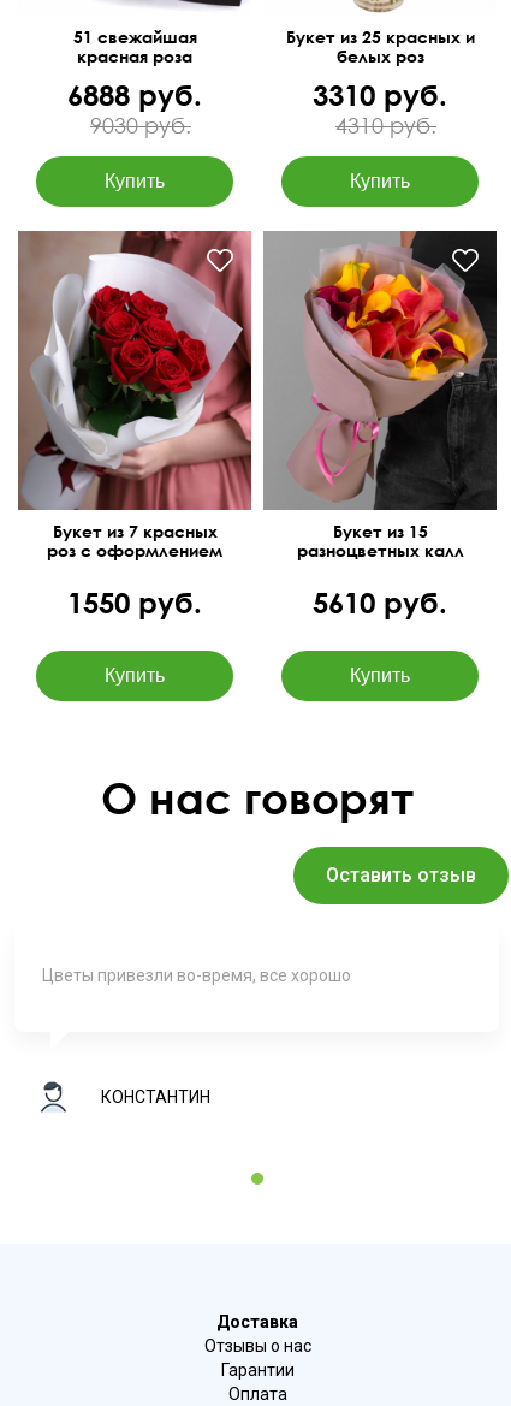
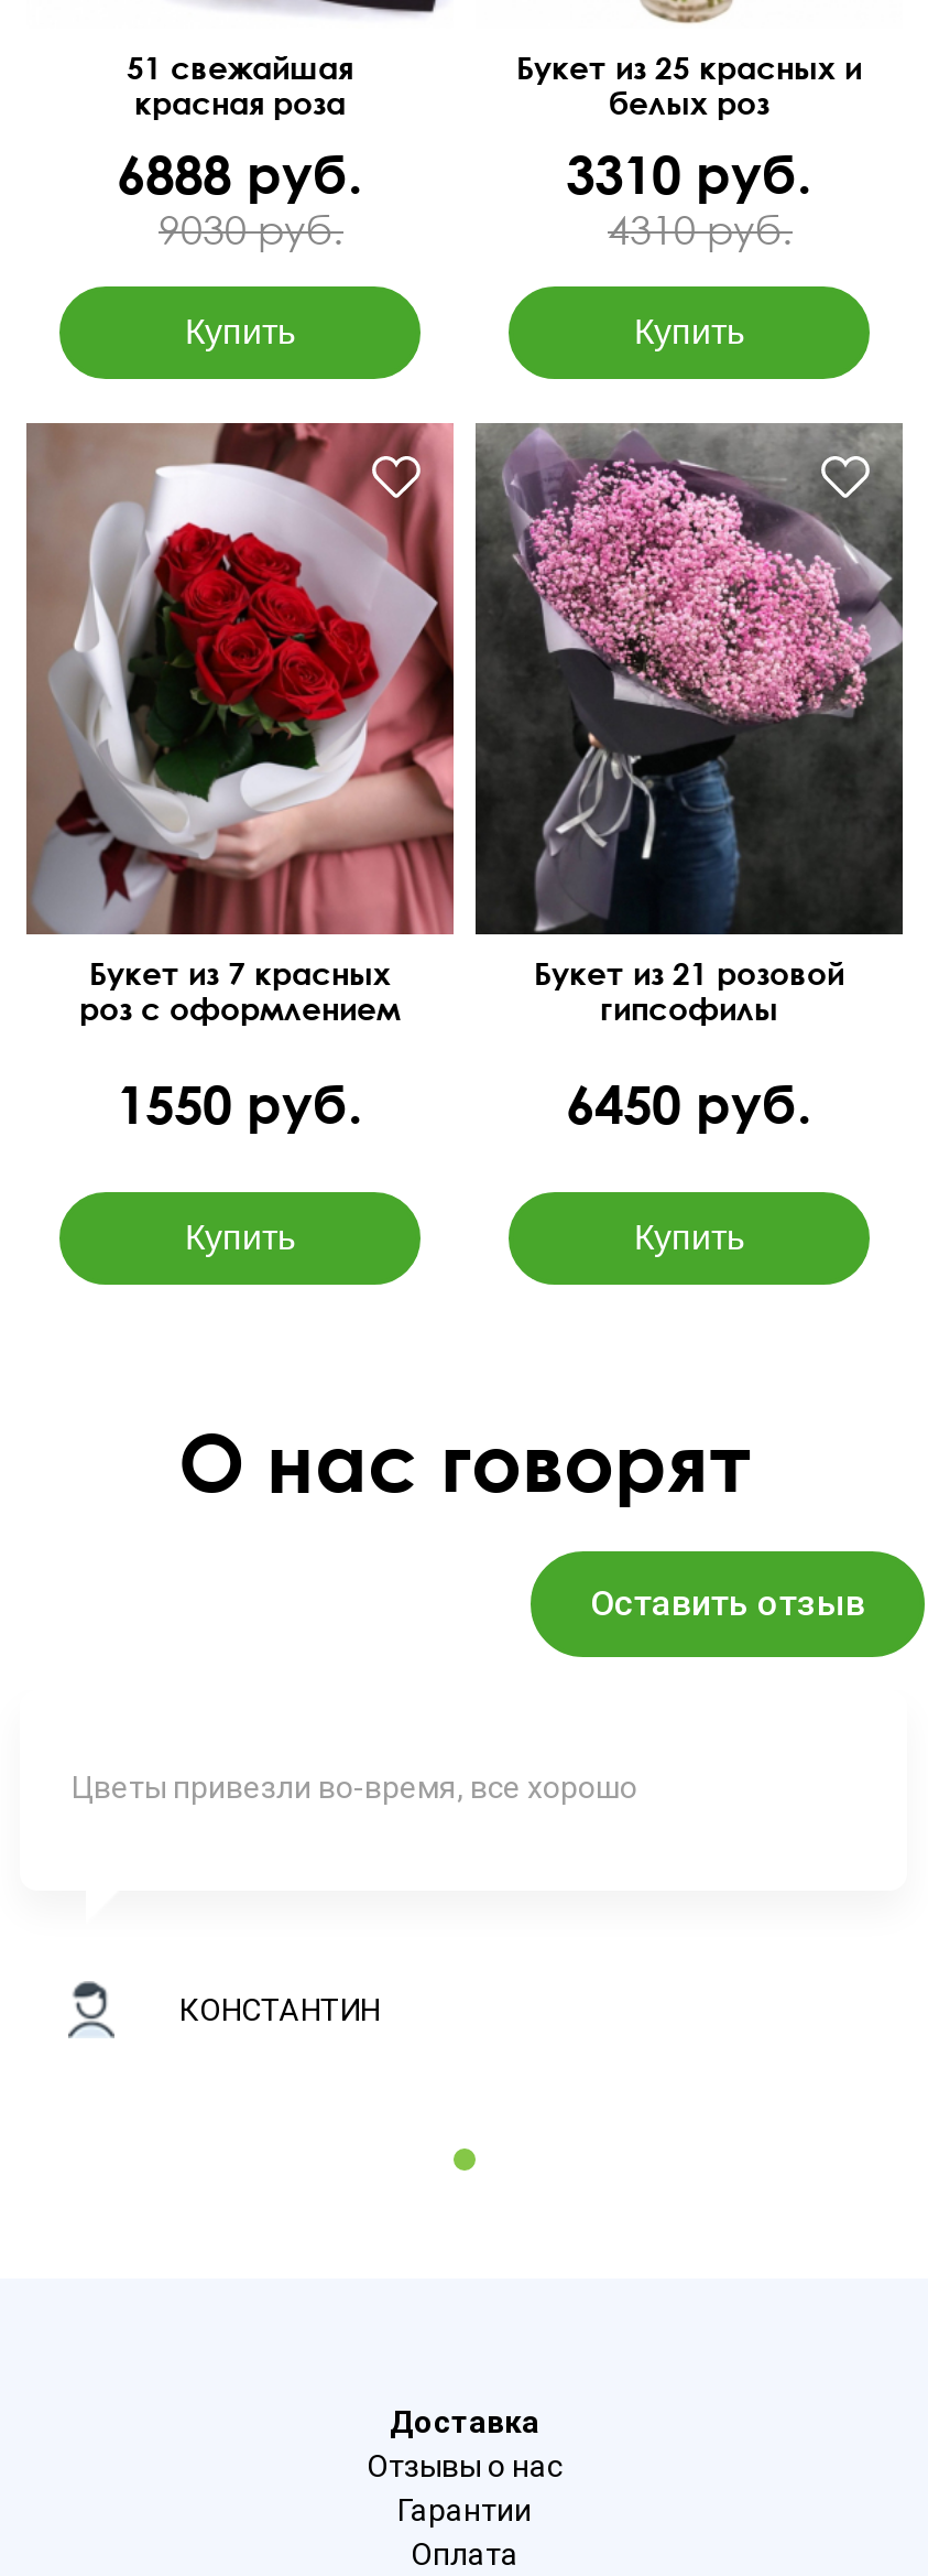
[265,231,497,560] [image] | Букет из 15 | разноцветных калл -> [476,423,903,1026] [image] | Букет из 21 розовой | гипсофилы
[313,585,447,620] 5610 руб. -> [566,1071,812,1135] 6450 руб.

